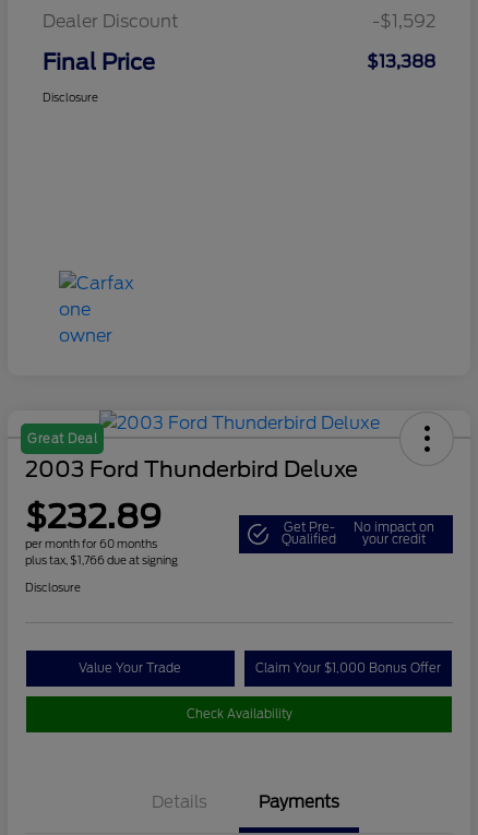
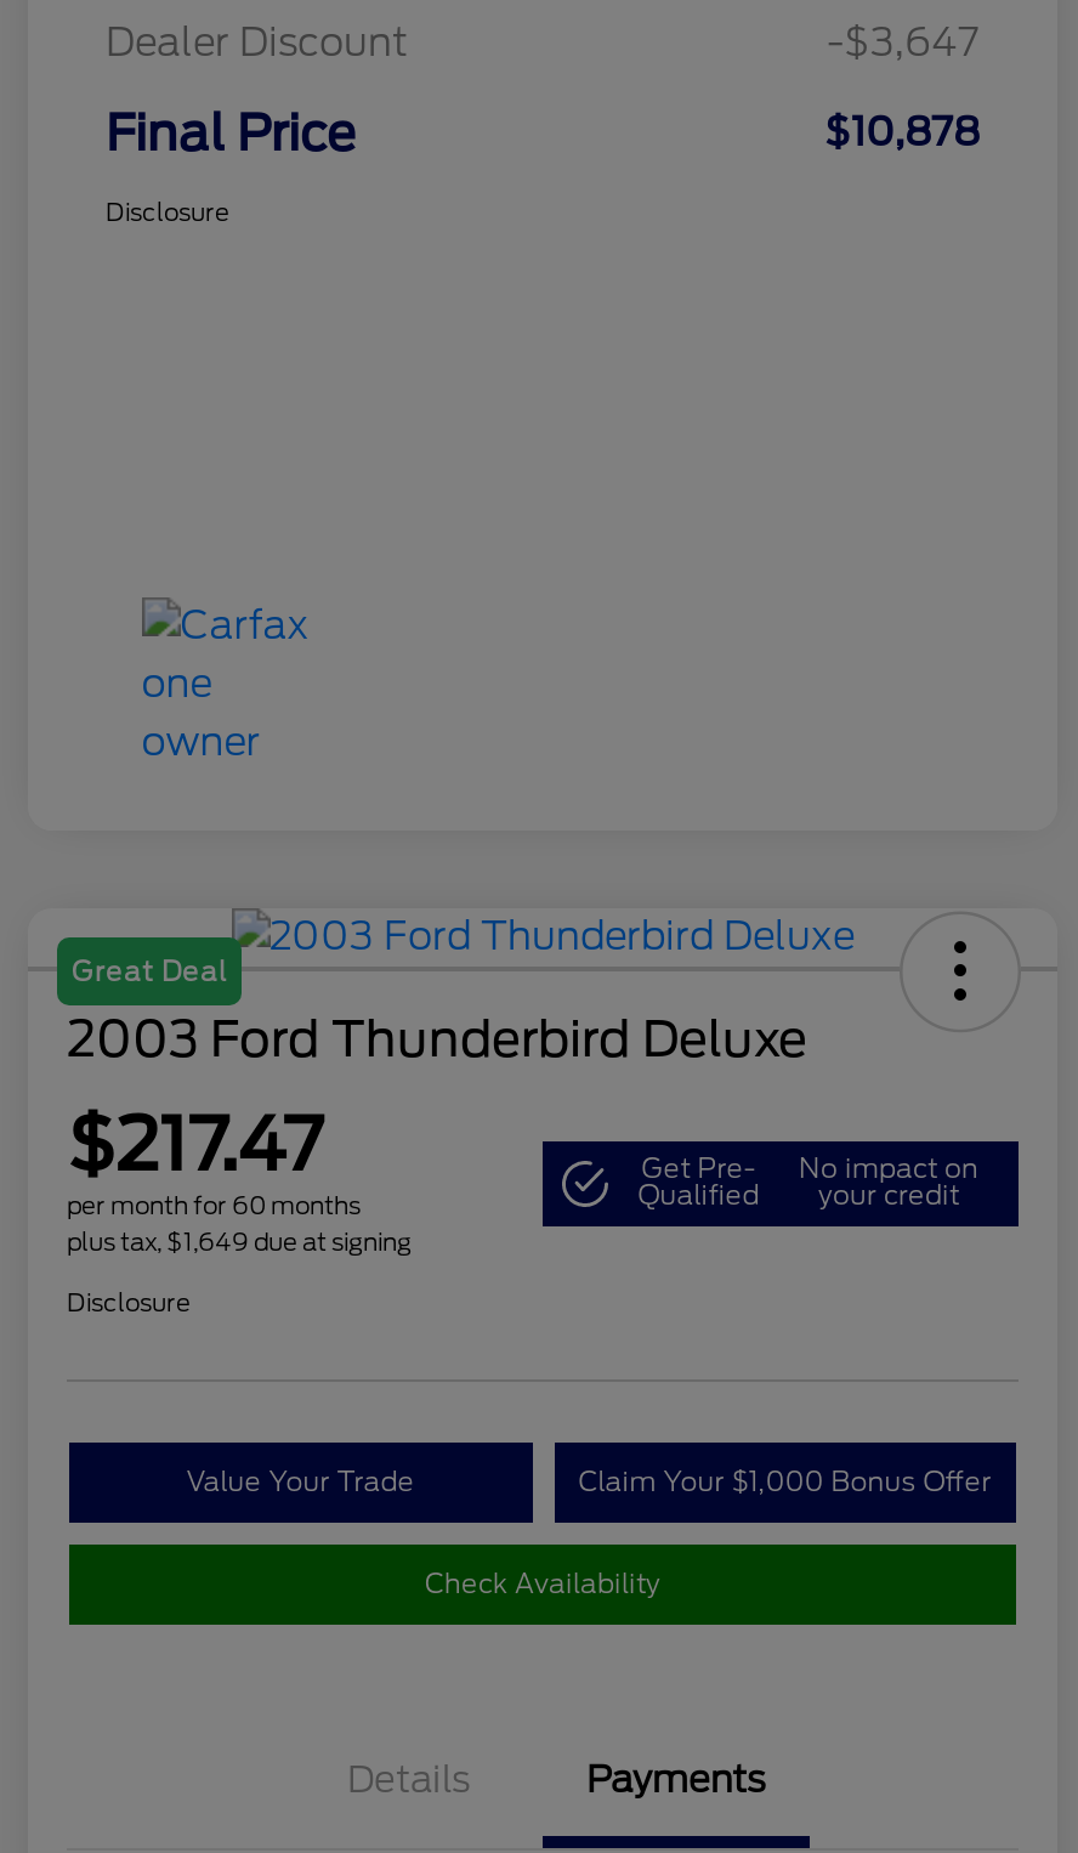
[372,11,435,31] -$1,592 -> [827,19,980,65] -$3,647
[367,51,435,72] $13,388 -> [824,109,980,155] $10,878
[25,496,162,536] $232.89 -> [67,1100,322,1187] $217.47
[25,553,178,566] plus tax, $1,766 due at signing -> [67,1226,412,1255] plus tax, $1,649 due at signing

